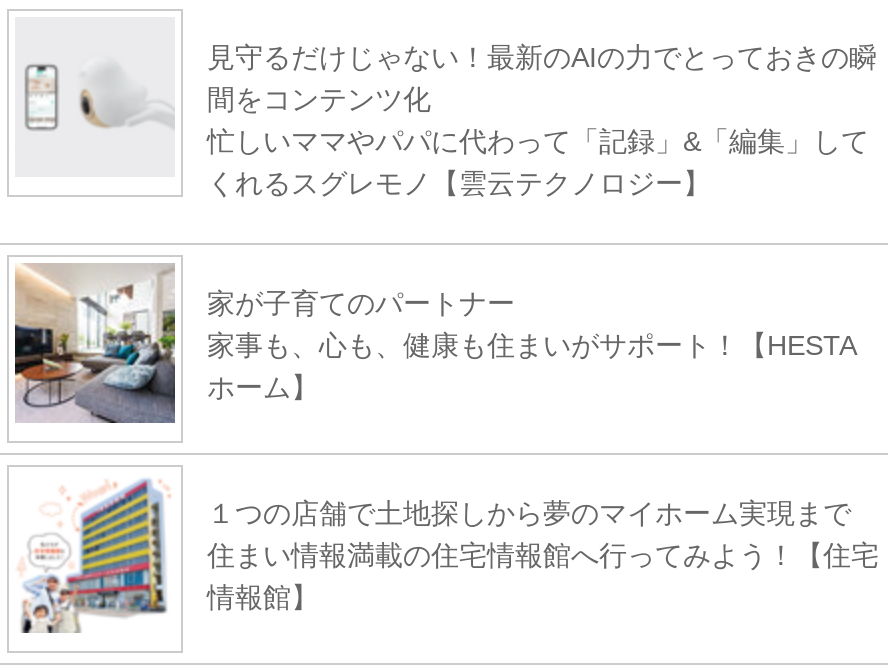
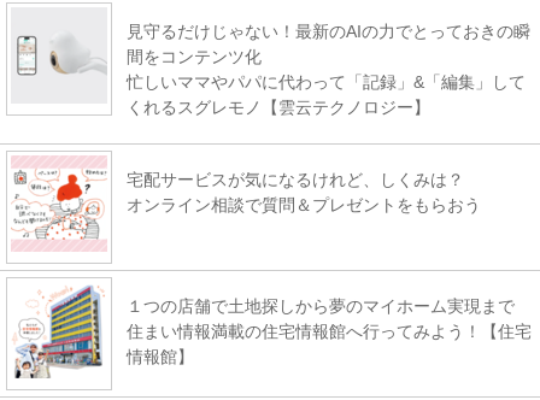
[13,263,857,425] [image] | 家が子育てのパートナー | 家事も、心も、健康も住まいがサポート！【HESTA | ホーム】 -> [10,157,481,252] [image] | 宅配サービスが気になるけれど、しくみは？ | オンライン相談で質問＆プレゼントをもらおう

